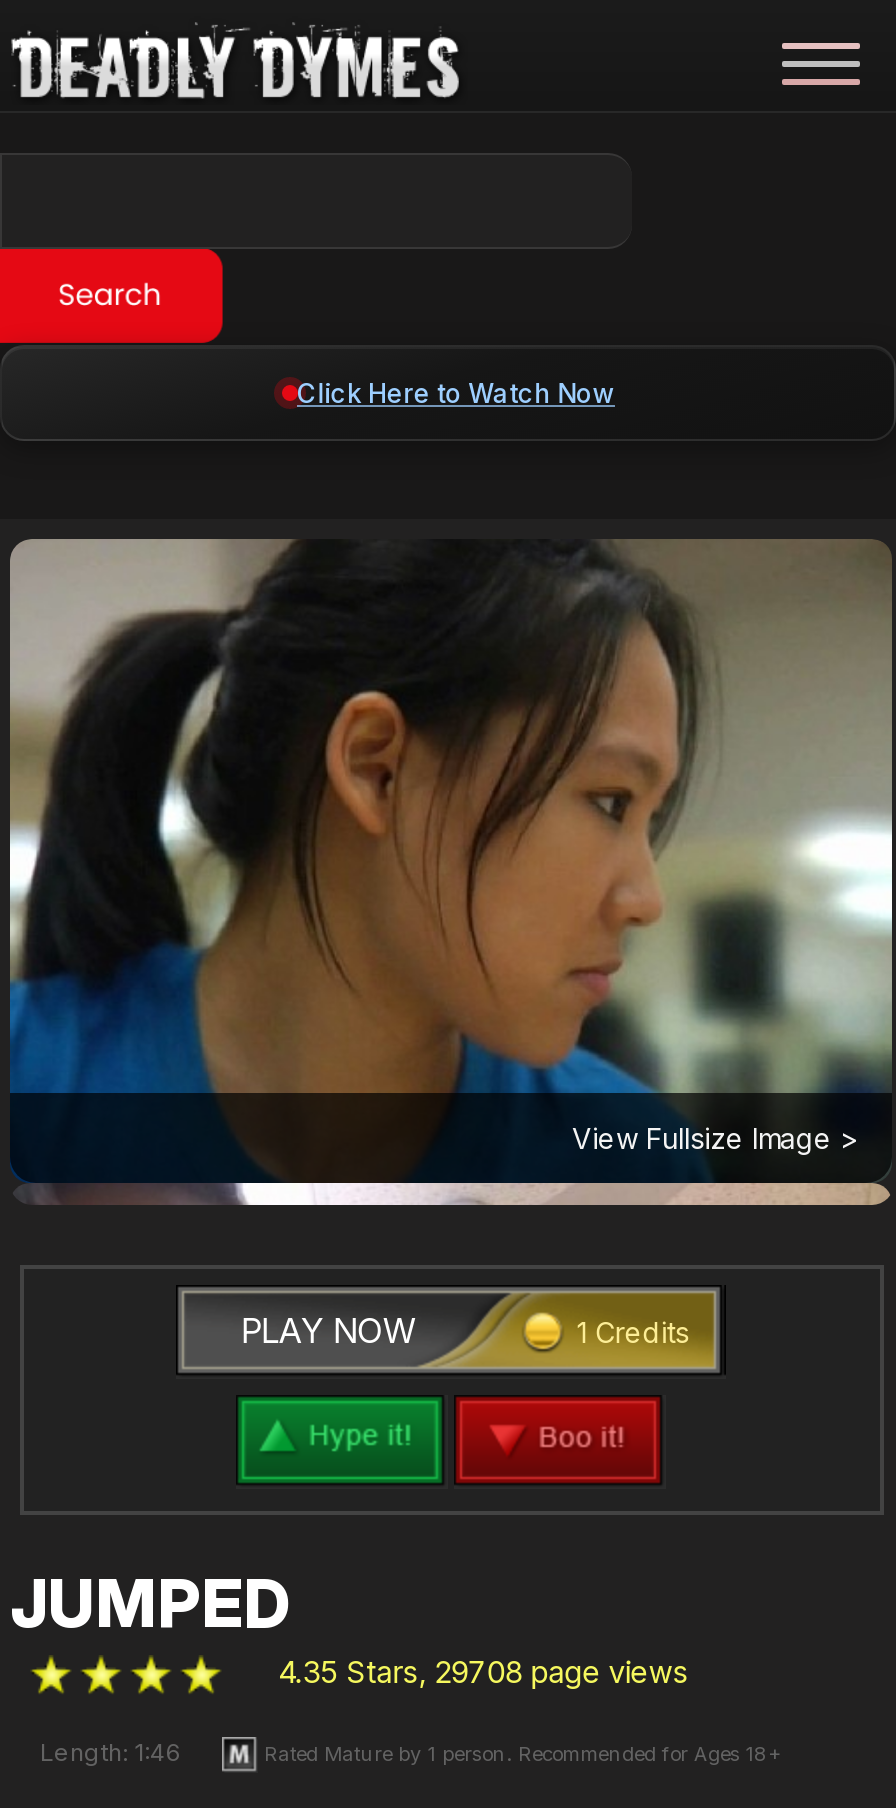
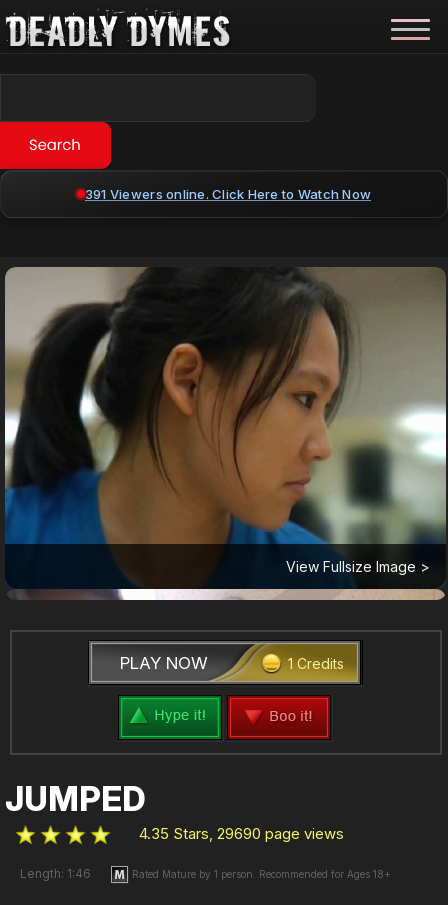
[297,376,615,408] Click Here to Watch Now -> [85,185,371,201] 391 Viewers online. Click Here to Watch Now
[270,1653,688,1691] 4.35 Stars, 29708 page views -> [135,824,344,843] 4.35 Stars, 29690 page views

